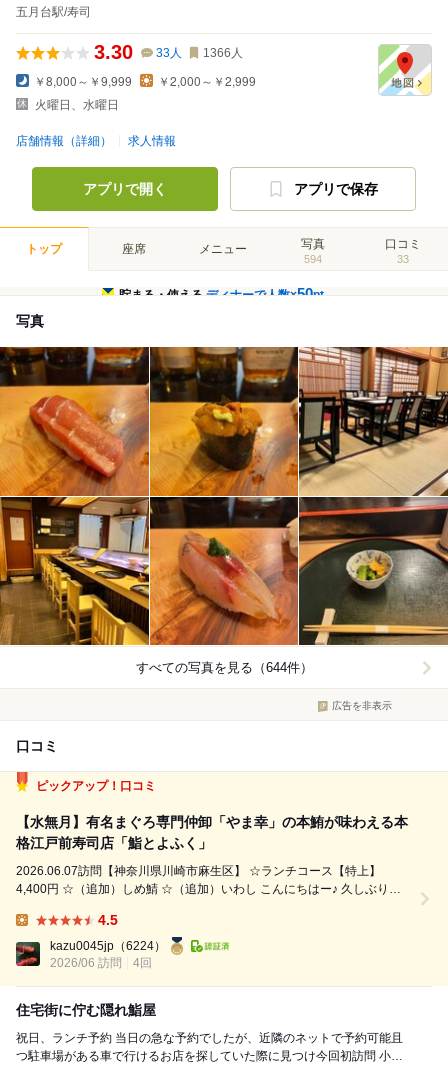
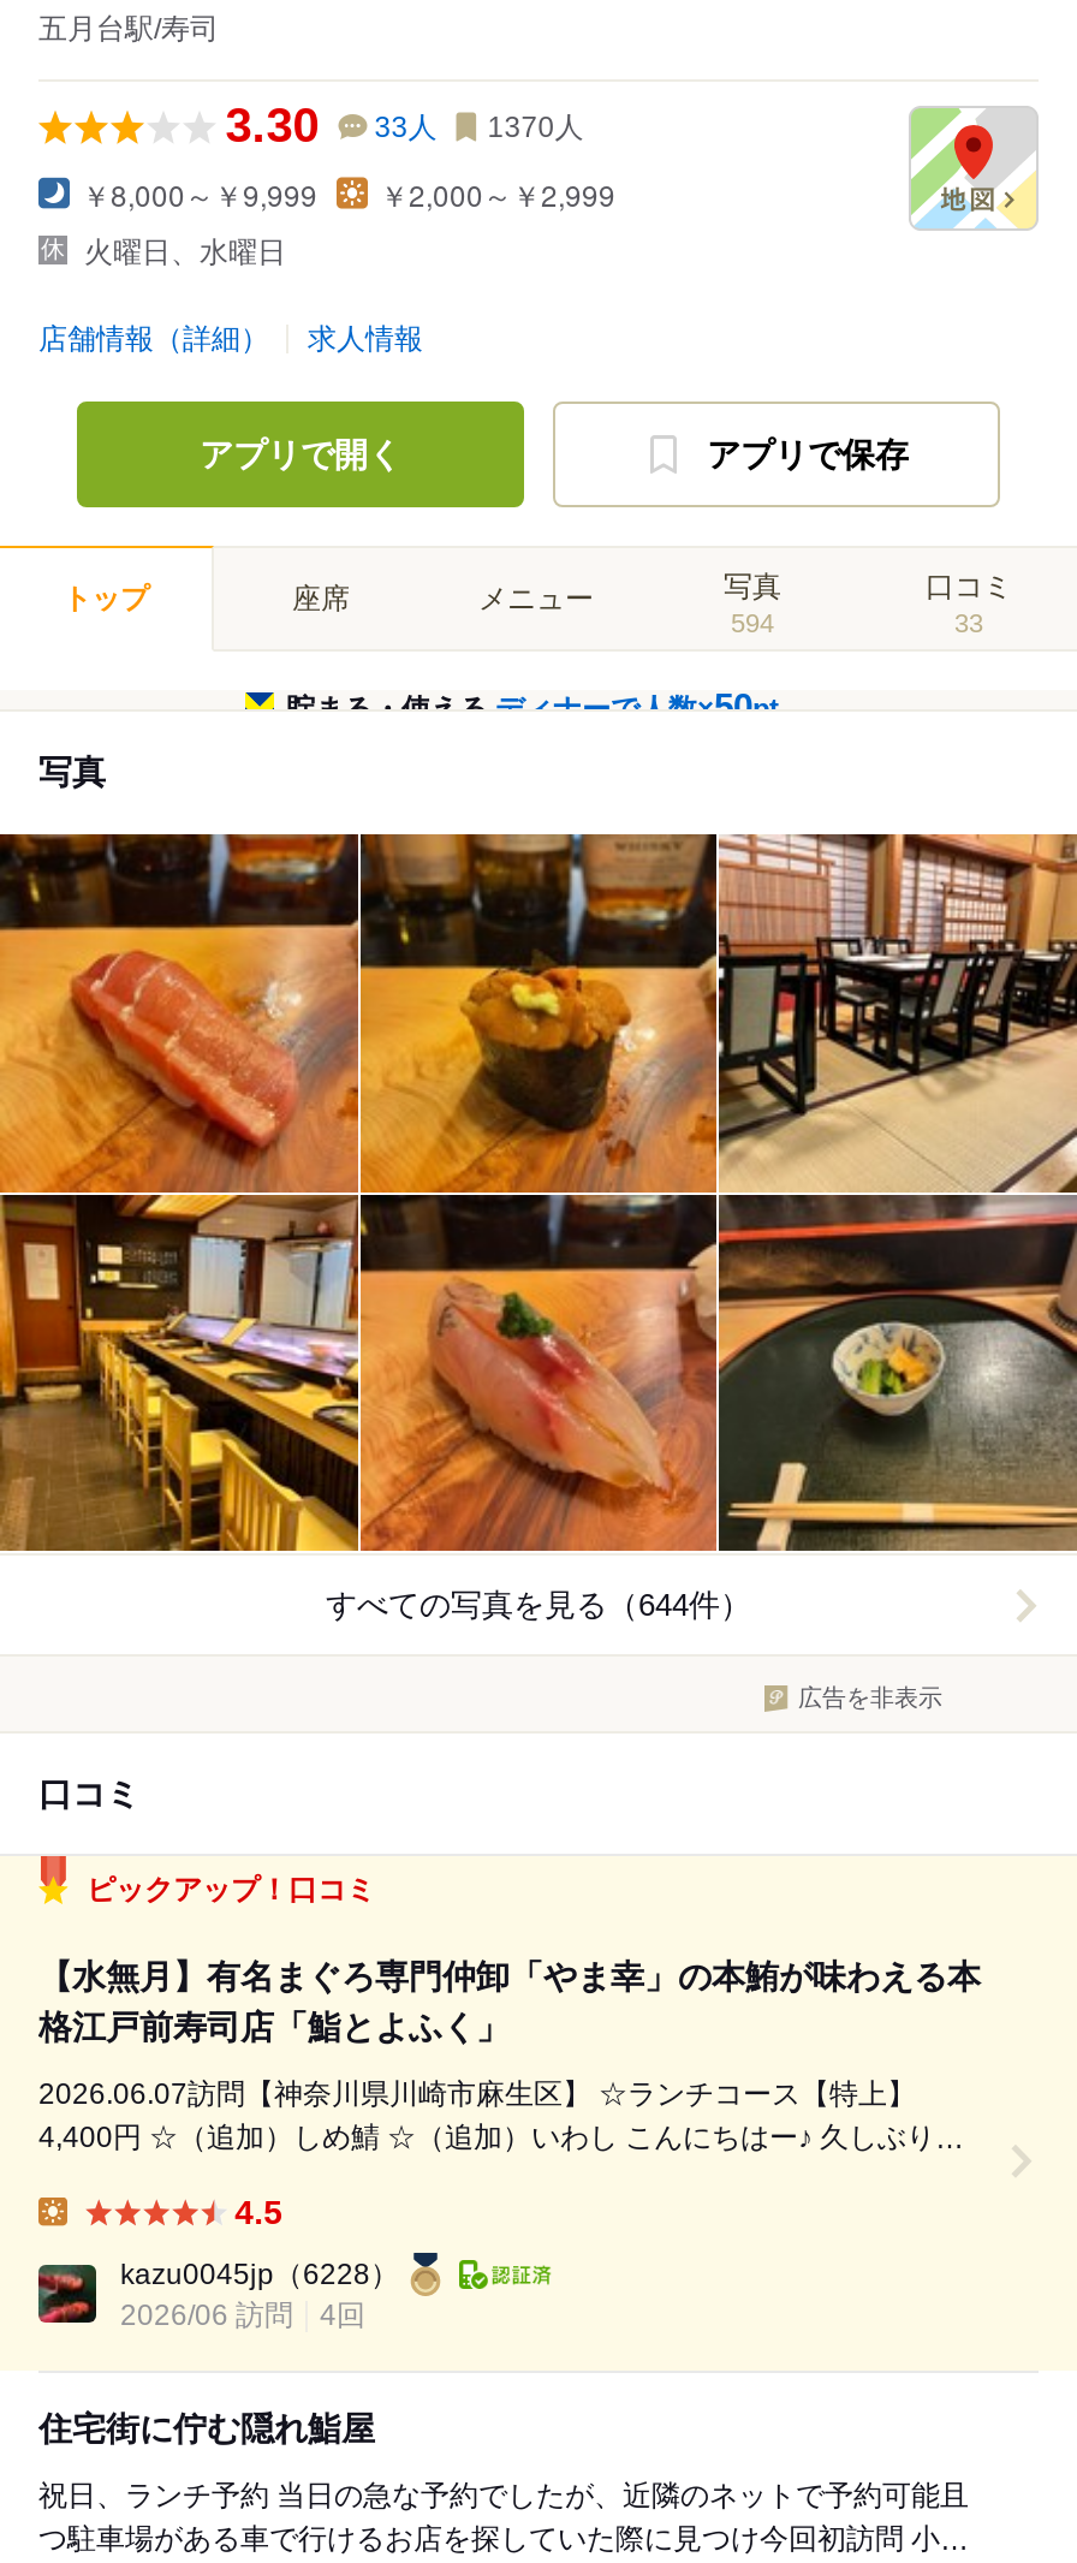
[94,41,243,63] 3.30 33人 1366人 -> [225,99,584,151] 3.30 33人 1370人
[50,939,166,953] kazu0045jp（6224） -> [120,2258,399,2292] kazu0045jp（6228）

